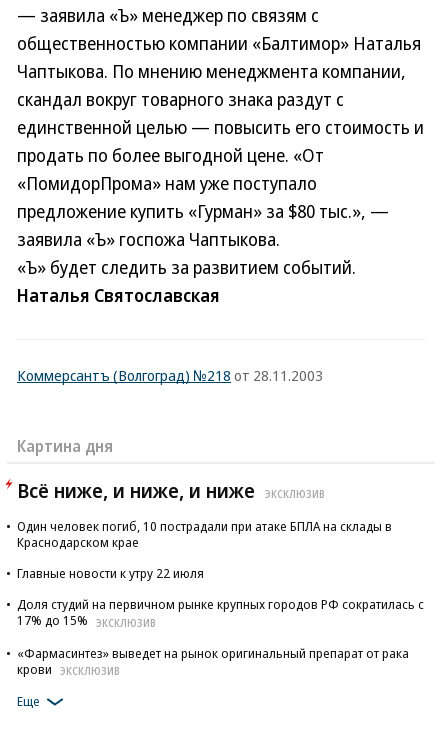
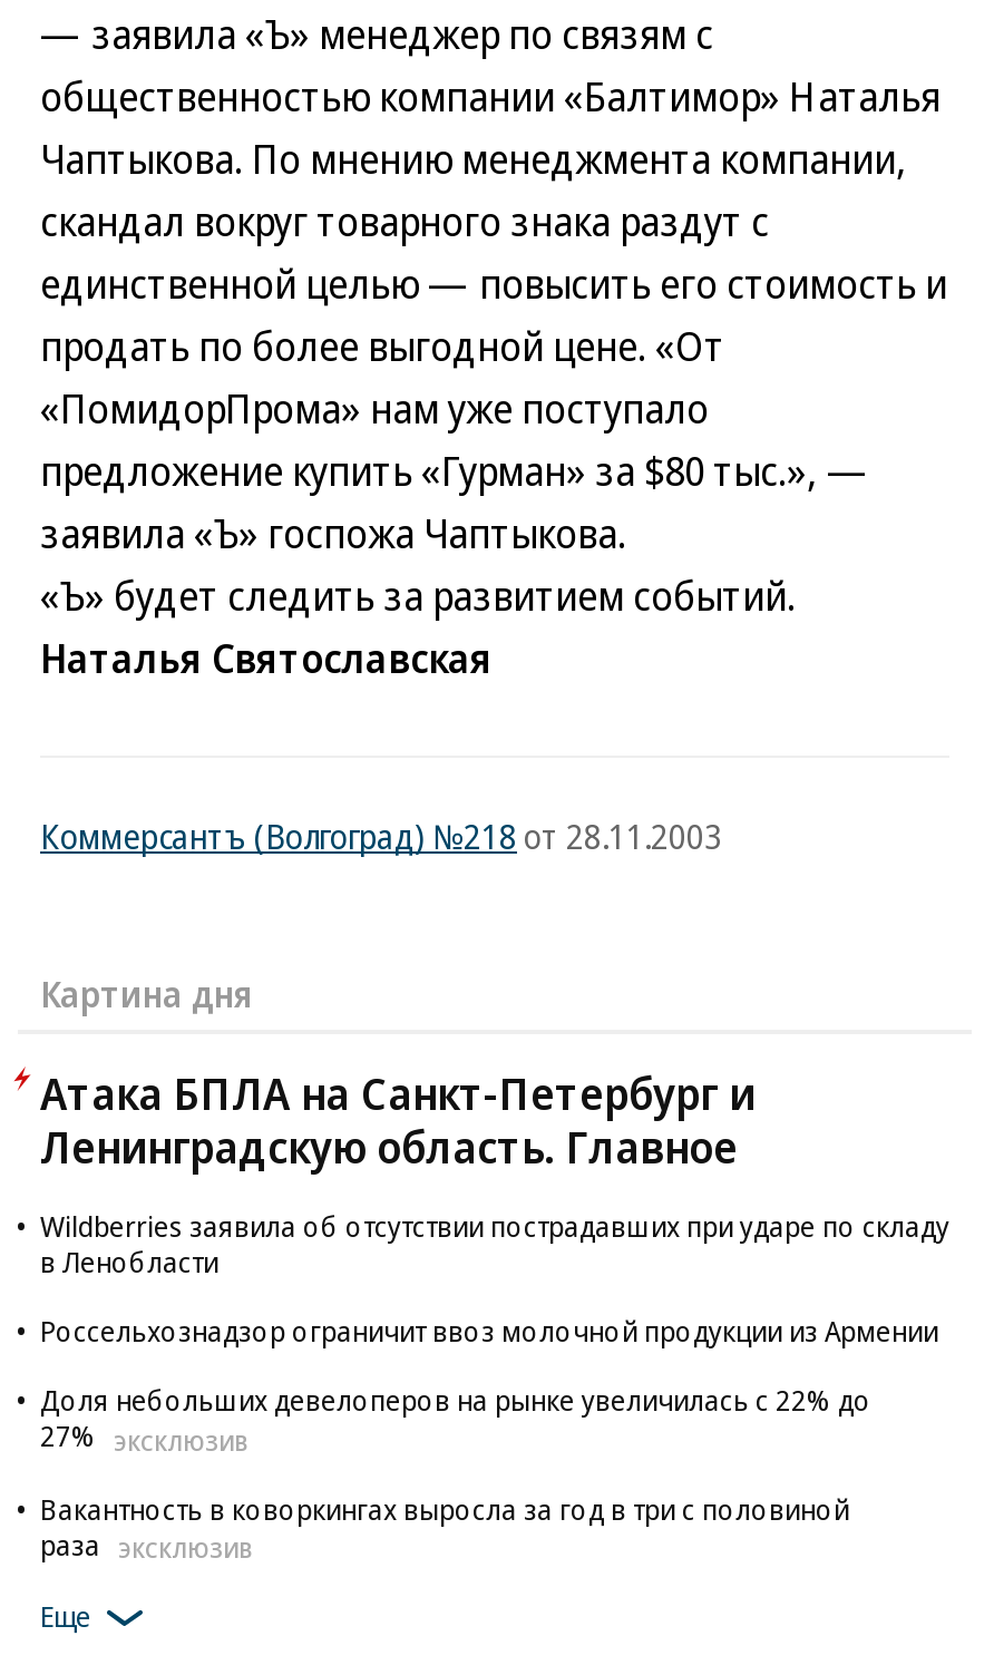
[17,477,325,504] Всё ниже, и ниже, и ниже | ЭКСКЛЮЗИВ -> [40,1063,756,1177] Атака БПЛА на Санкт-Петербург и | Ленинградскую область. Главное
[17,517,392,551] Один человек погиб, 10 пострадали при атаке БПЛА на склады в | Краснодарском крае -> [40,1206,949,1282] Wildberries заявила об отсутствии пострадавших при ударе по складу | в Ленобласти
[17,564,204,582] Главные новости к утру 22 июля -> [40,1311,938,1351] Россельхознадзор ограничит ввоз молочной продукции из Армении
[17,595,424,629] Доля студий на первичном рынке крупных городов РФ сократилась с | 17% до 15% ЭКСКЛЮЗИВ -> [40,1380,871,1457] Доля небольших девелоперов на рынке увеличилась с 22% до | 27% ЭКСКЛЮЗИВ
[17,643,409,678] «Фармасинтез» выведет на рынок оригинальный препарат от рака | крови ЭКСКЛЮЗИВ -> [40,1488,849,1565] Вакантность в коворкингах выросла за год в три с половиной | раза ЭКСКЛЮЗИВ

